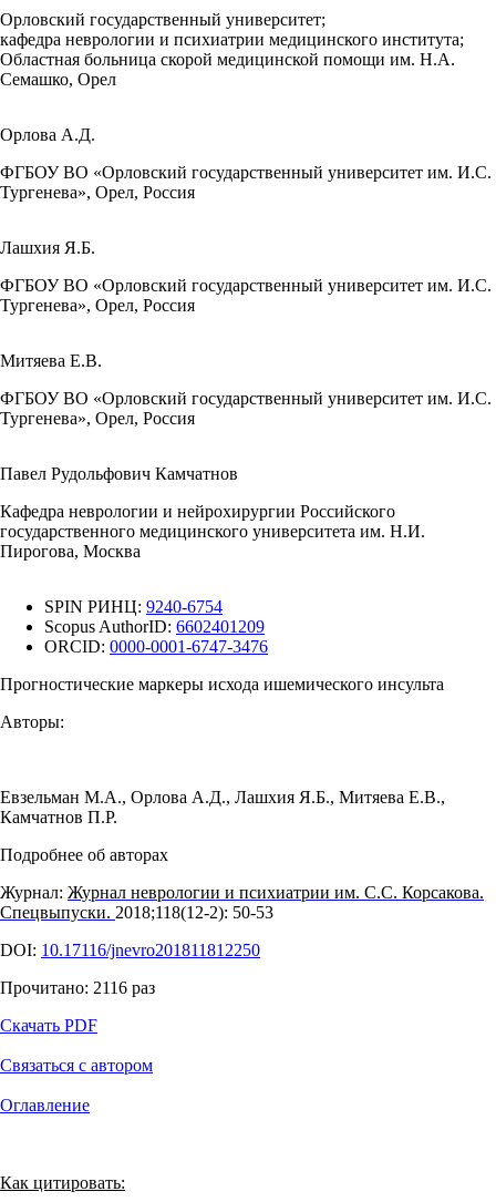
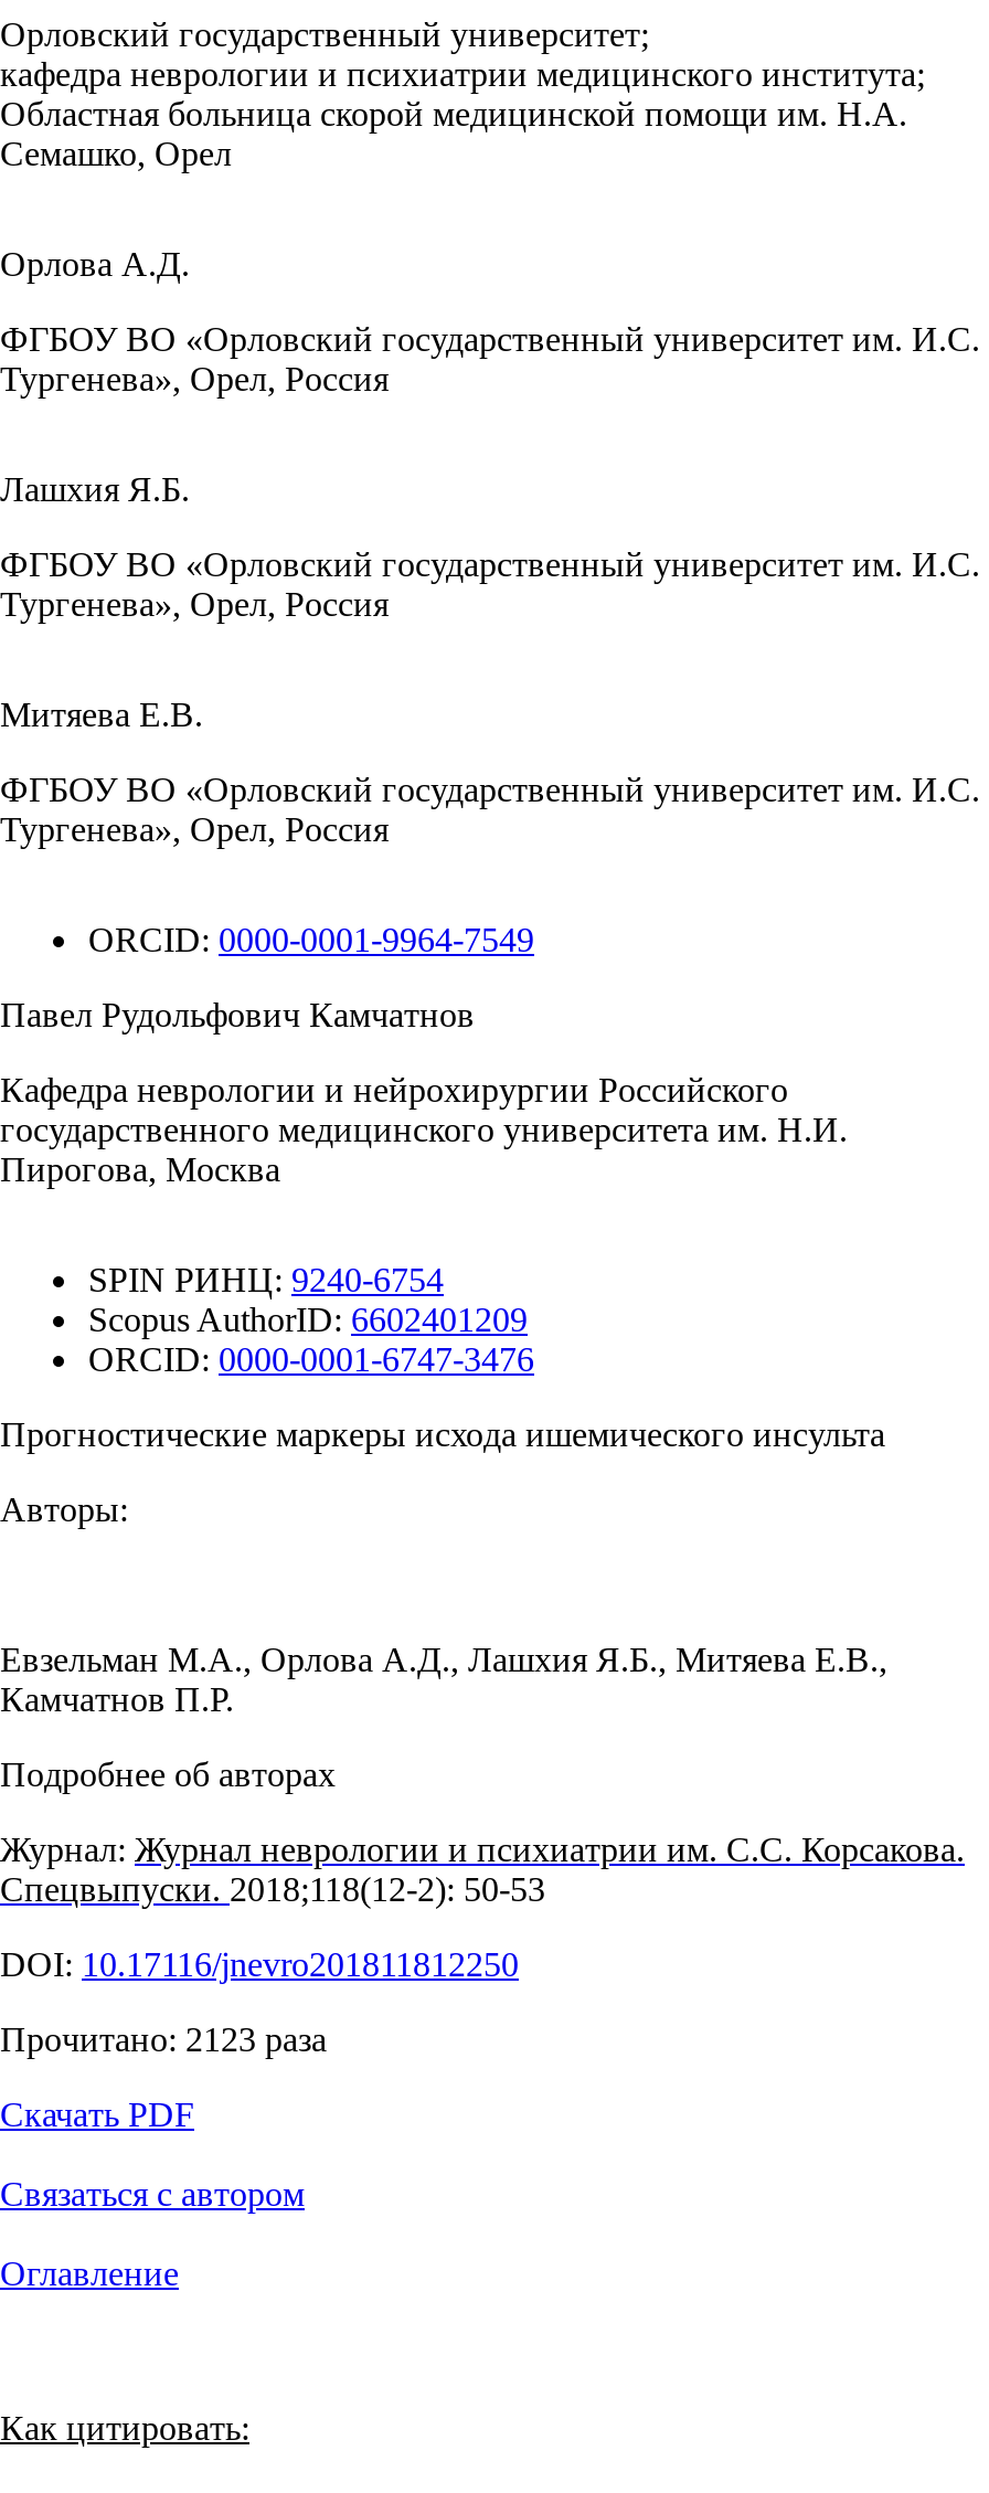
none -> [88,921,534,958] ORCID: 0000-0001-9964-7549
[0,978,155,997] Прочитано: 2116 раз -> [0,2020,327,2058] Прочитано: 2123 раза

